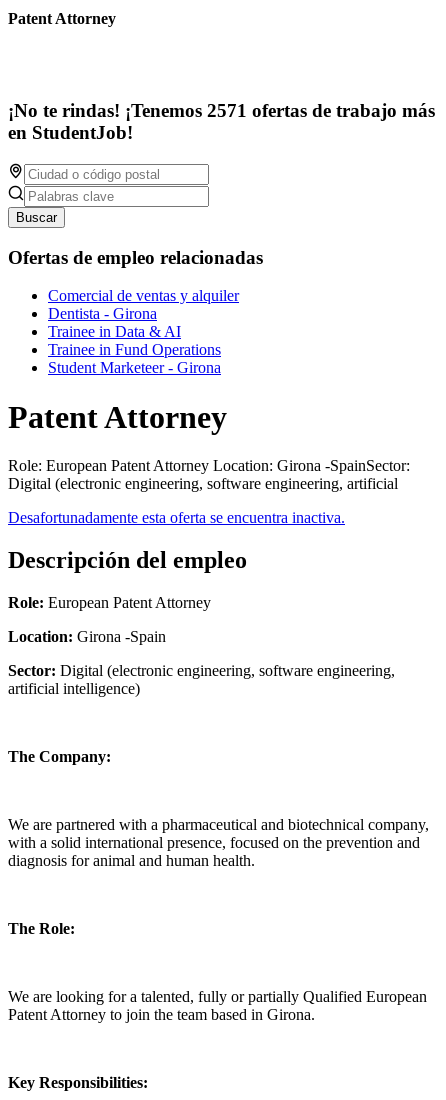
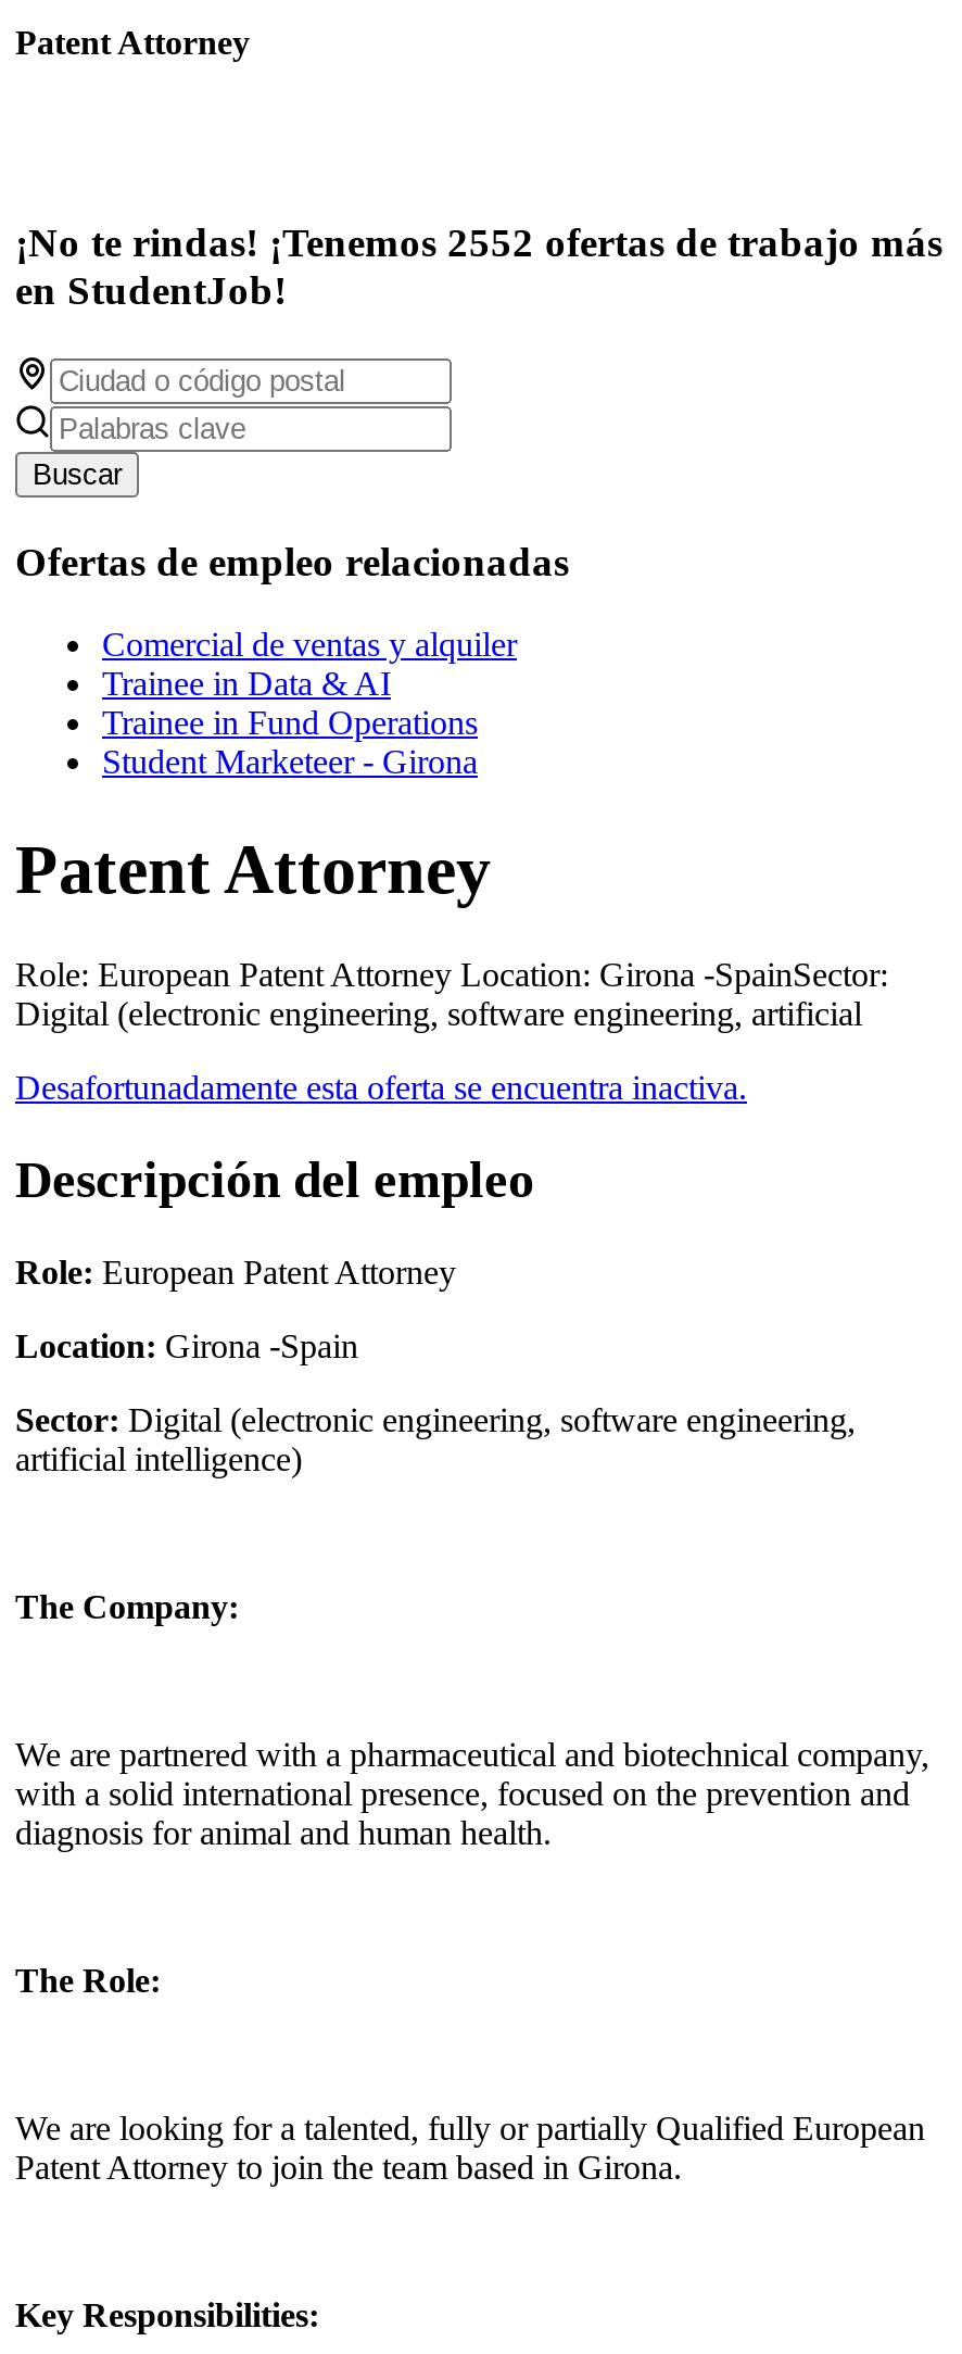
[8,100,435,121] ¡No te rindas! ¡Tenemos 2571 ofertas de trabajo más -> [15,220,942,265] ¡No te rindas! ¡Tenemos 2552 ofertas de trabajo más
[48,305,157,322] Dentista - Girona -> none

